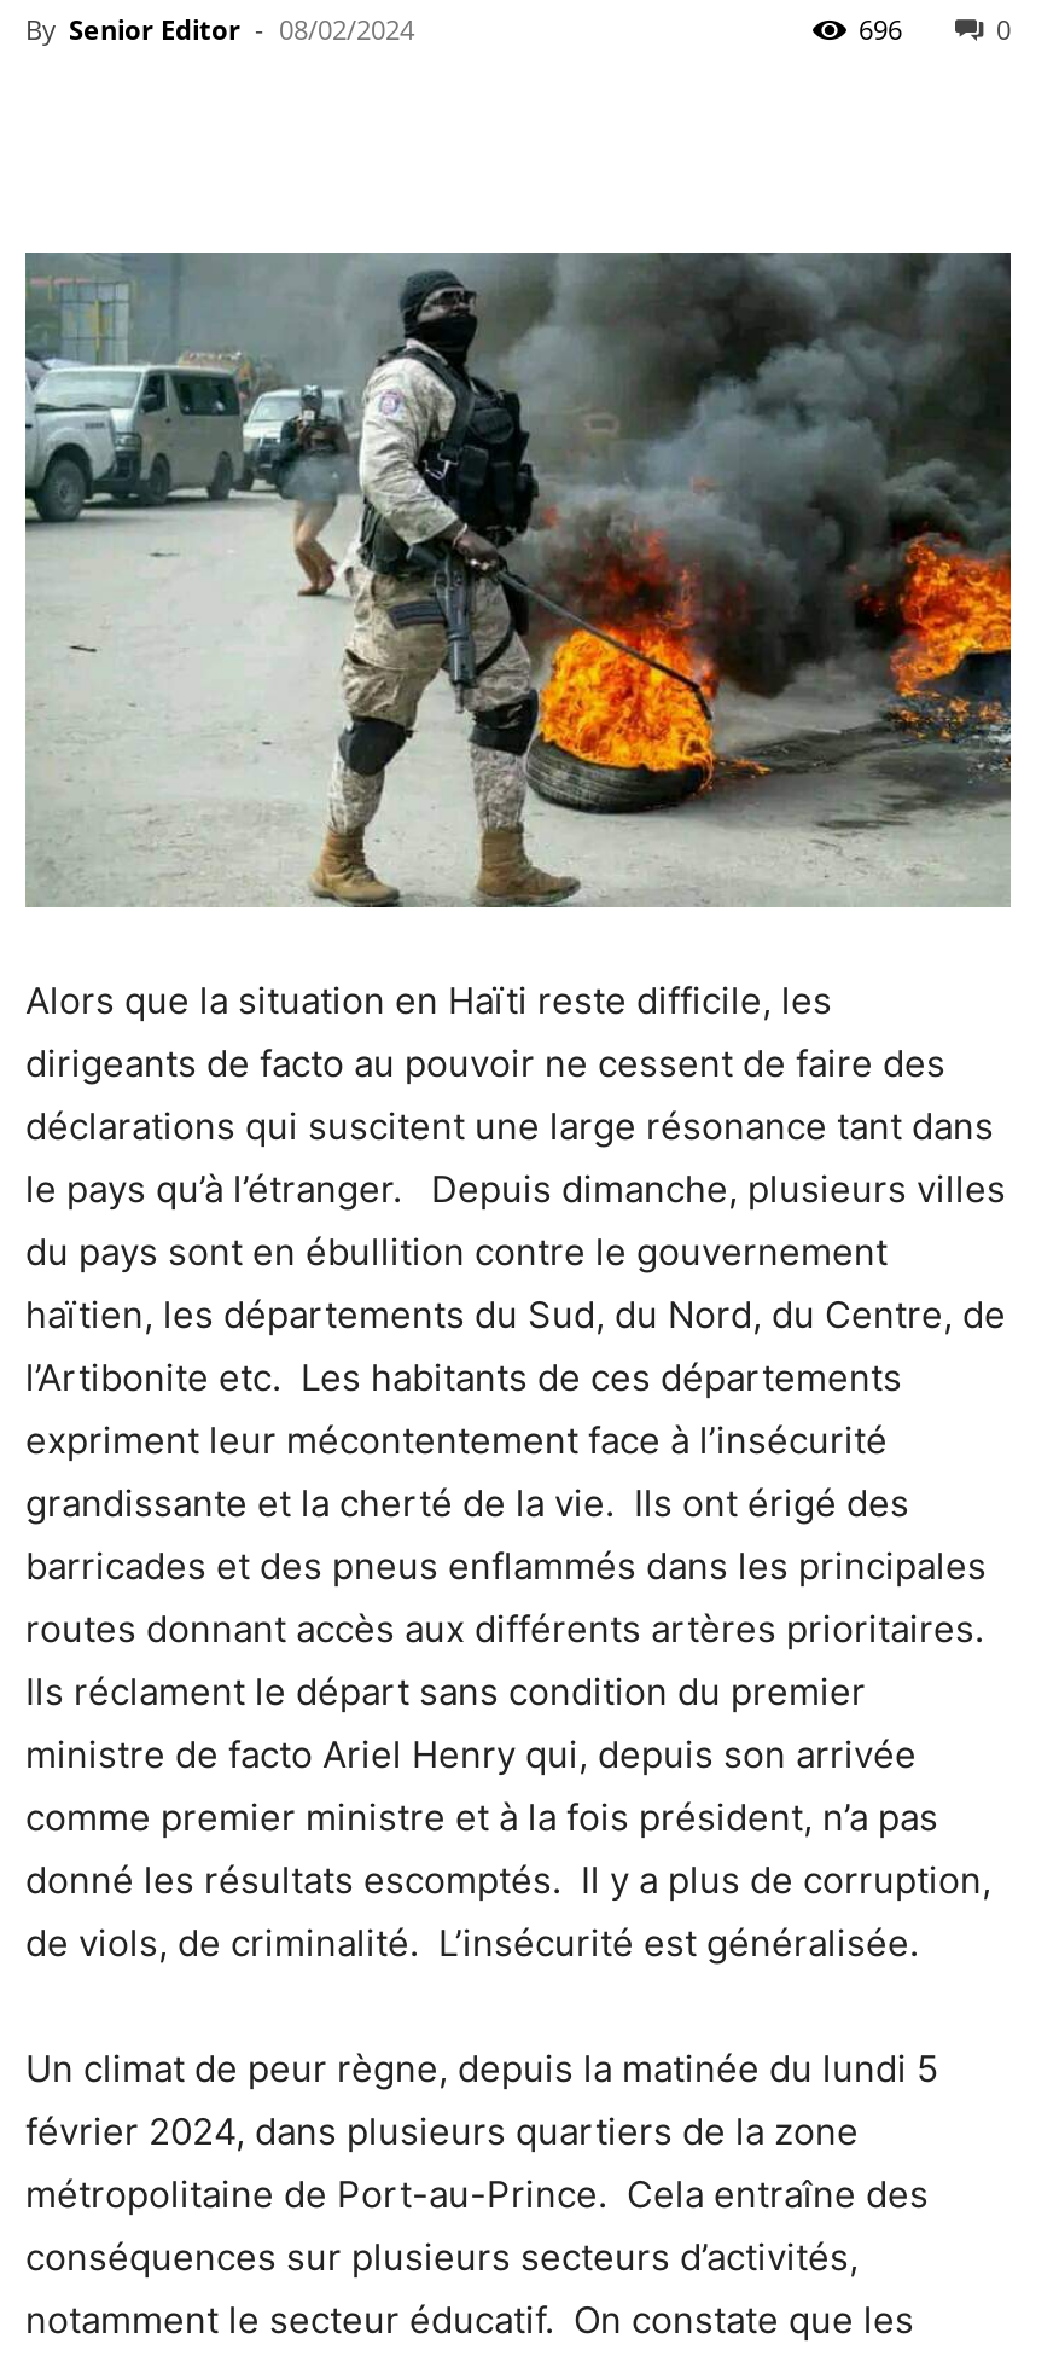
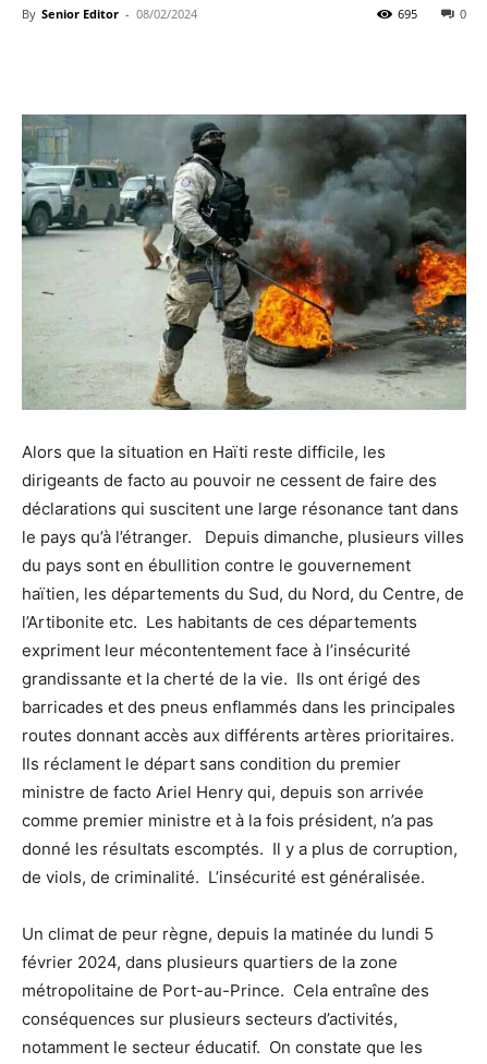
[859,11,902,47] 696 -> [398,5,417,22] 695

